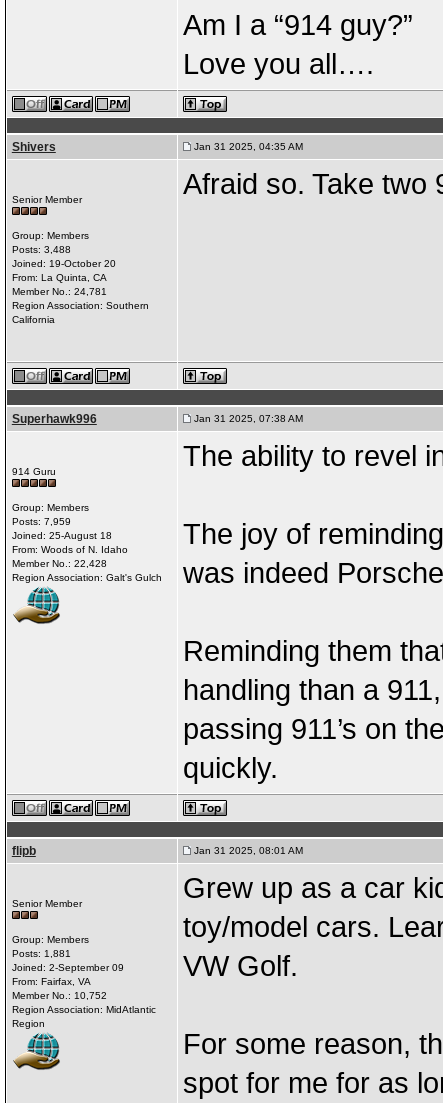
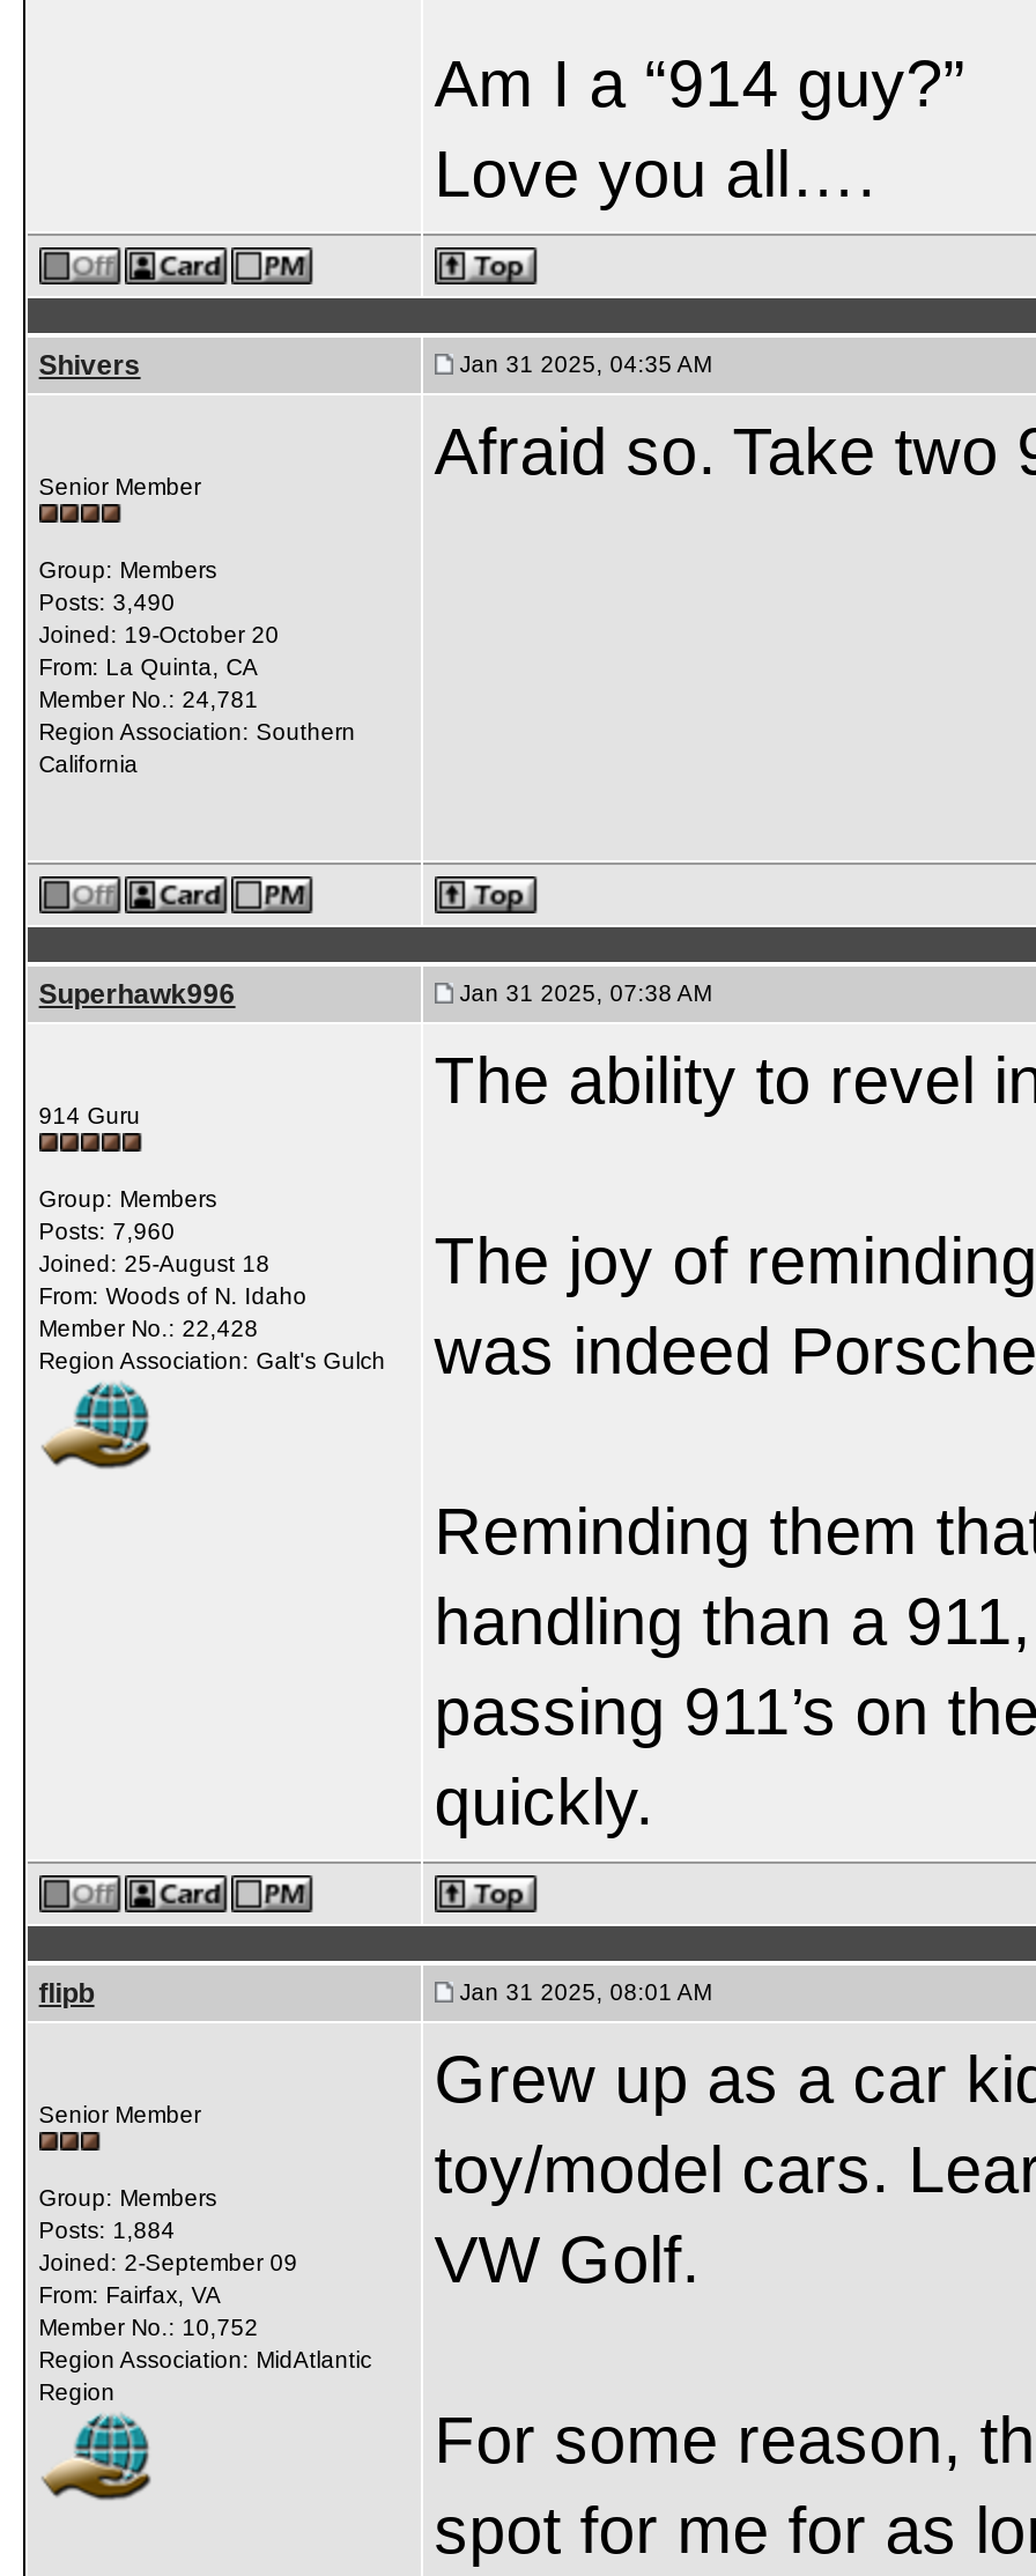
[12,244,71,255] Posts: 3,488 -> [39,590,175,615] Posts: 3,490
[12,516,71,527] Posts: 7,959 -> [39,1219,175,1244] Posts: 7,960
[12,948,71,959] Posts: 1,881 -> [39,2218,175,2243] Posts: 1,884

